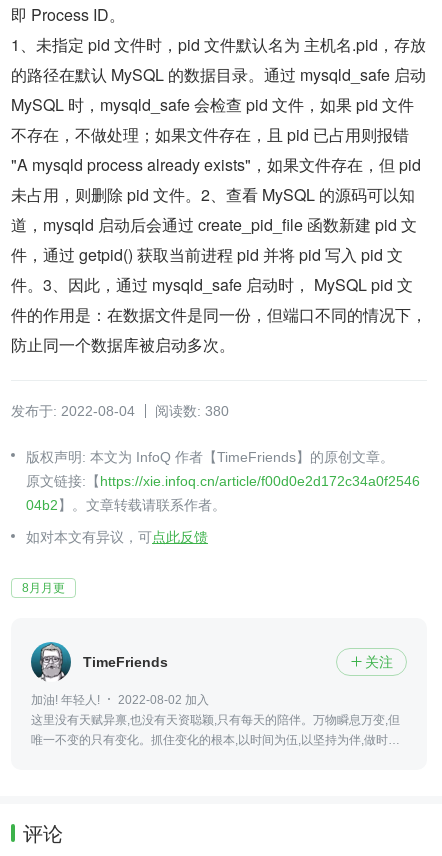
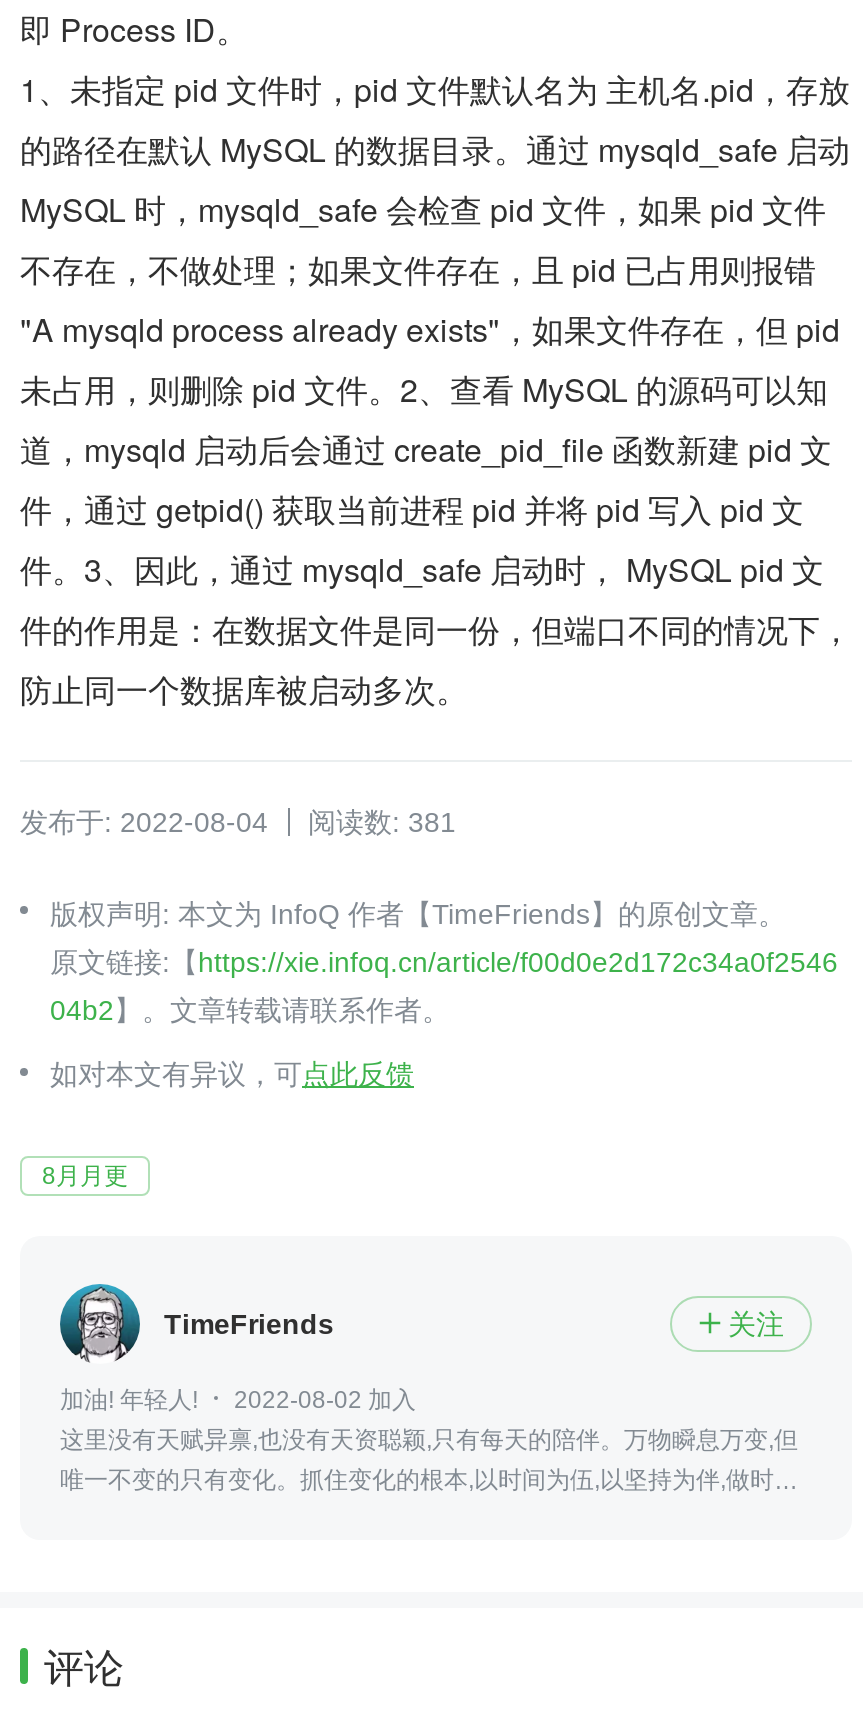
[11,403,229,419] 发布于: 2022-08-04 阅读数: 380 -> [20,807,456,839] 发布于: 2022-08-04 阅读数: 381

